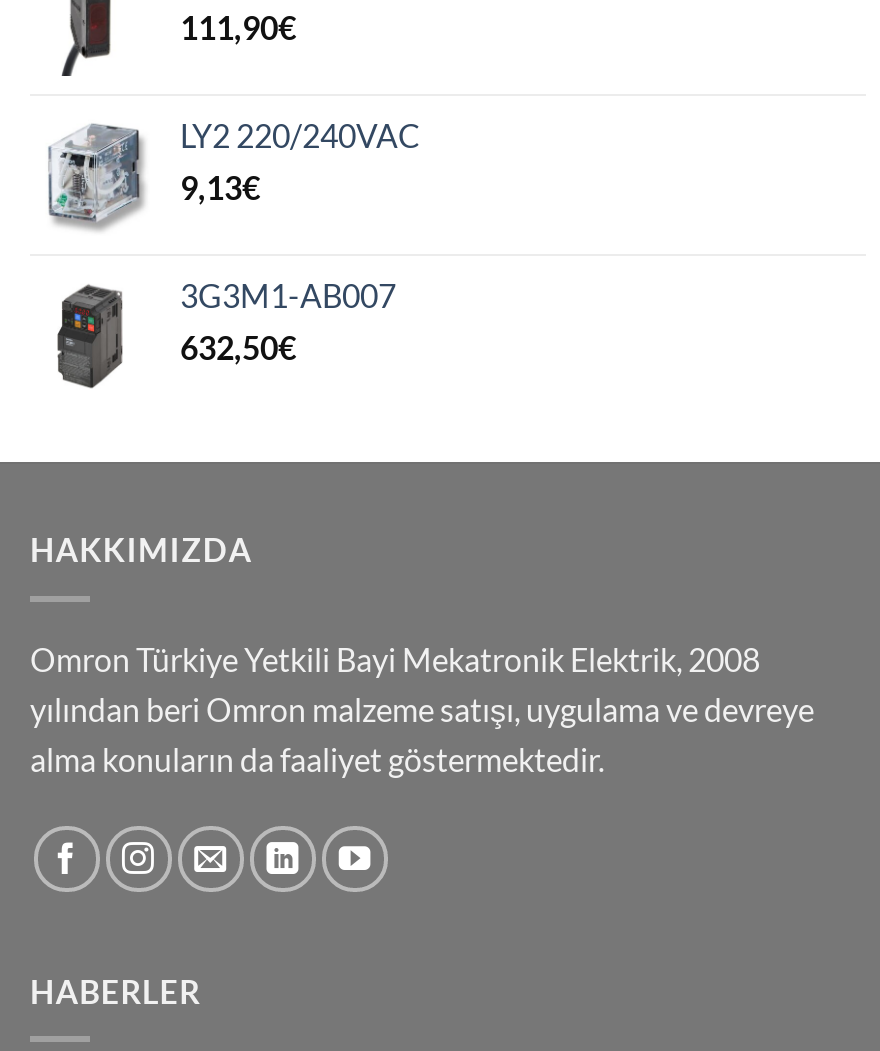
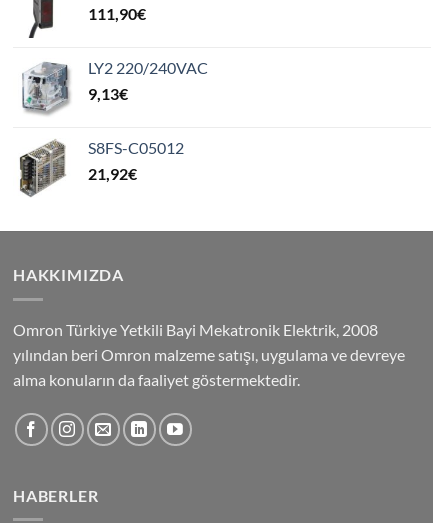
[44,277,396,394] [image] | 3G3M1-AB007 | 632,50€ -> [19,138,184,198] [image] | S8FS-C05012 | 21,92€

